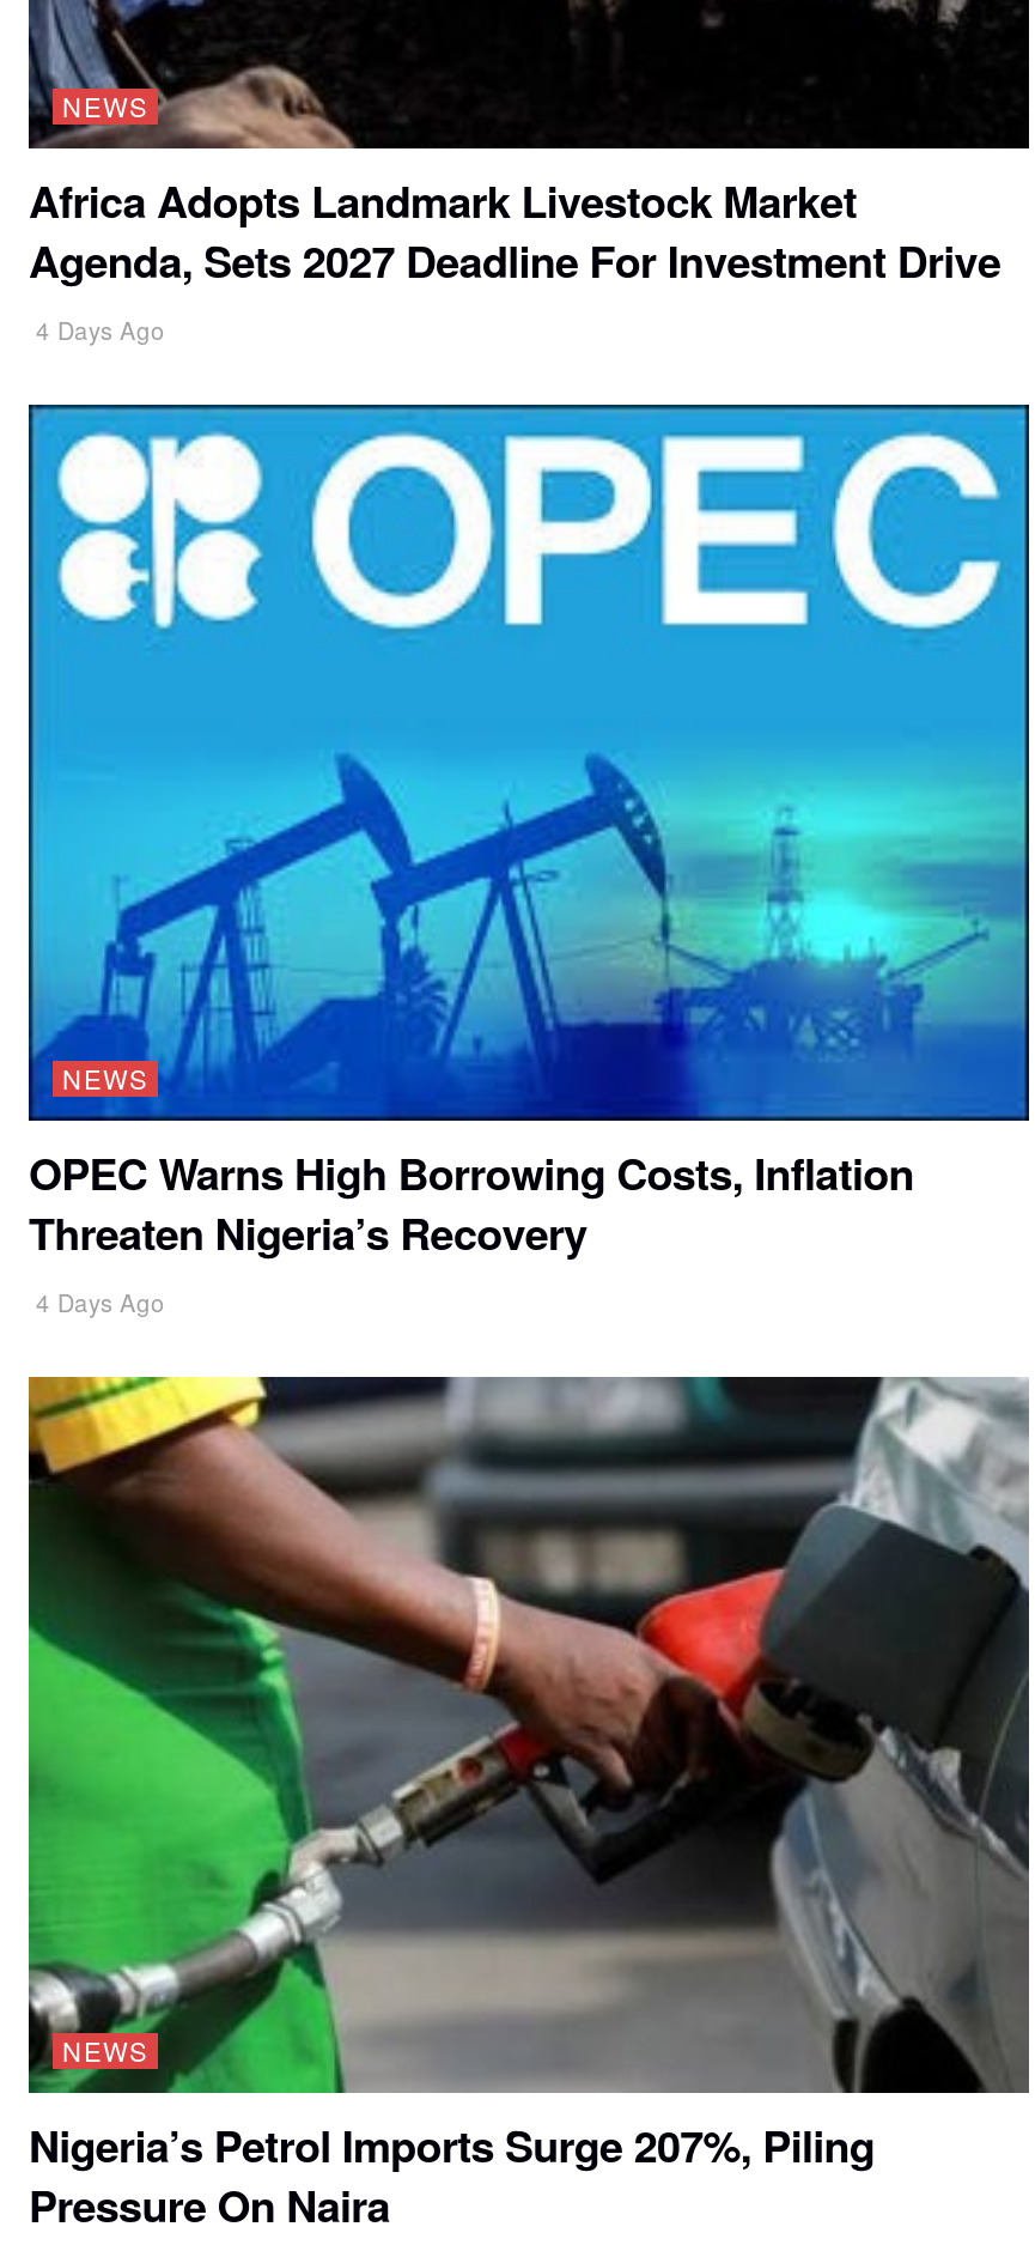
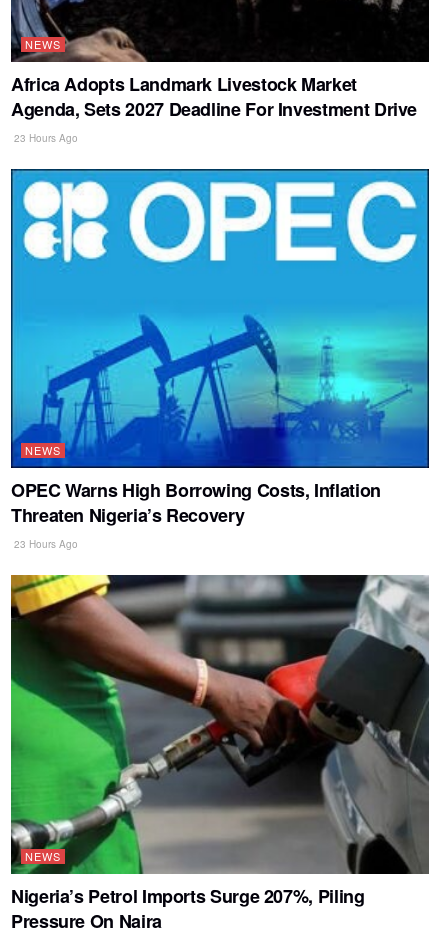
[29,313,165,347] 4 Days Ago -> [11,131,78,145] 23 Hours Ago
[29,1285,165,1319] 4 Days Ago -> [11,537,78,551] 23 Hours Ago

